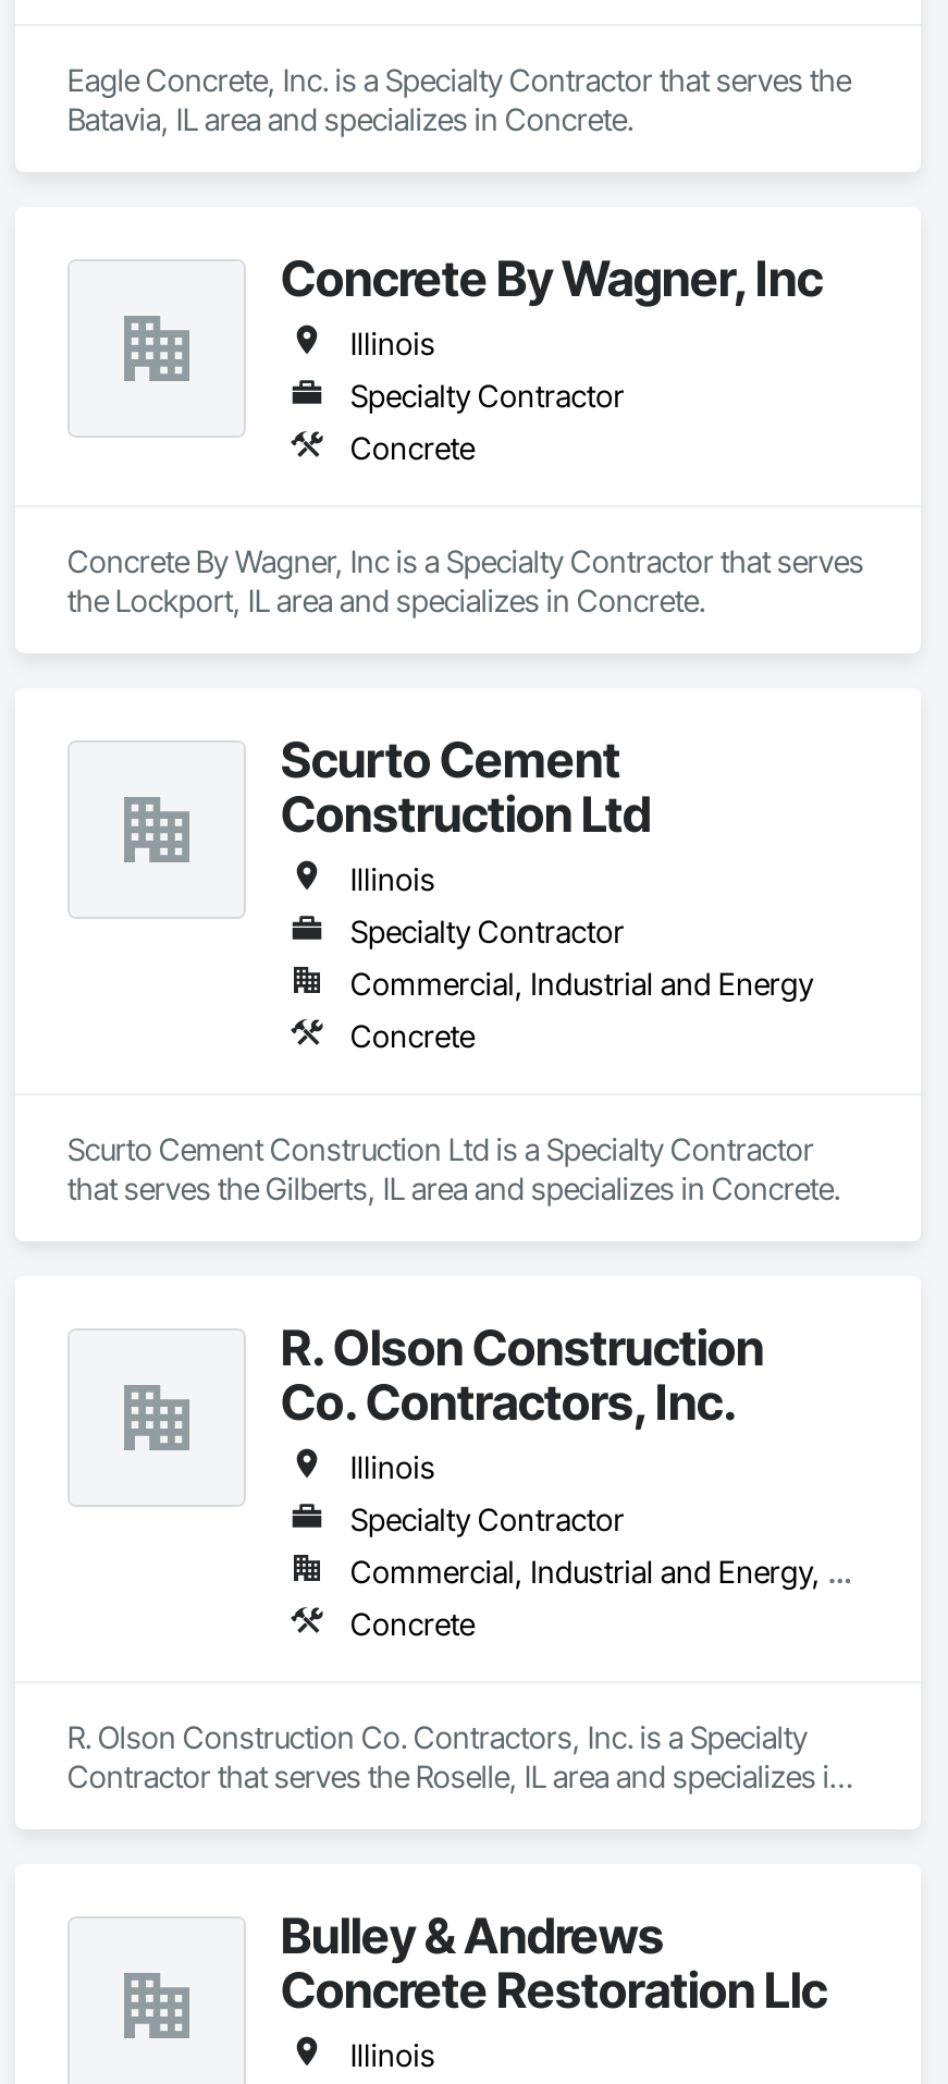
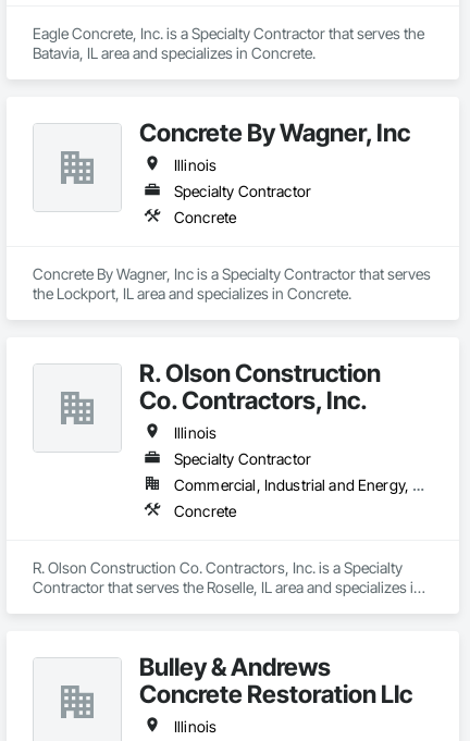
[67,730,840,1206] Scurto Cement | Construction Ltd | Illinois | Specialty Contractor | Commercial, Industrial and Energy | Concrete | Scurto Cement Construction Ltd is a Specialty Contractor | that serves the Gilberts, IL area and specializes in Concrete. -> none

